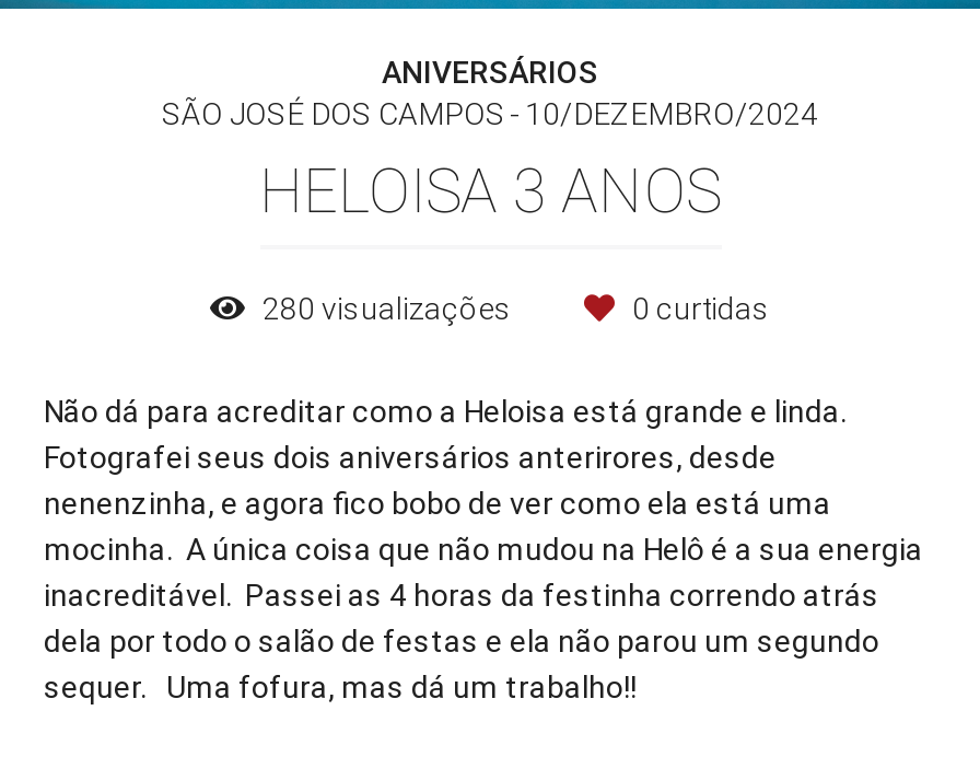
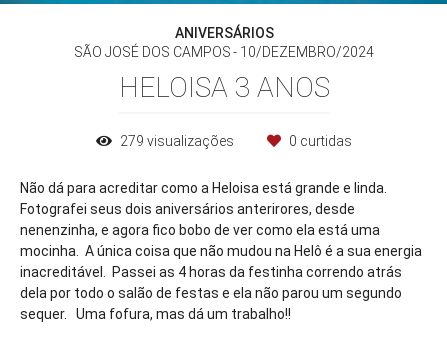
[262,291,518,326] 280 visualizações -> [120,133,237,149] 279 visualizações

